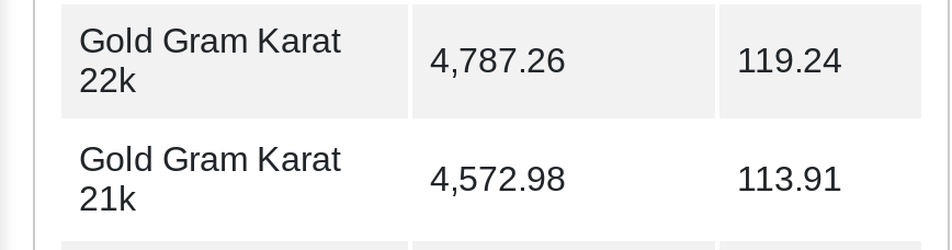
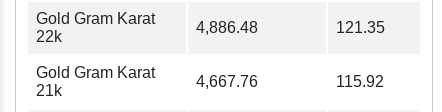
[430,42,566,79] 4,787.26 -> [196,19,258,36] 4,886.48
[737,42,842,79] 119.24 -> [336,19,385,36] 121.35
[430,160,566,197] 4,572.98 -> [196,73,258,90] 4,667.76
[737,160,842,197] 113.91 -> [336,73,384,90] 115.92

